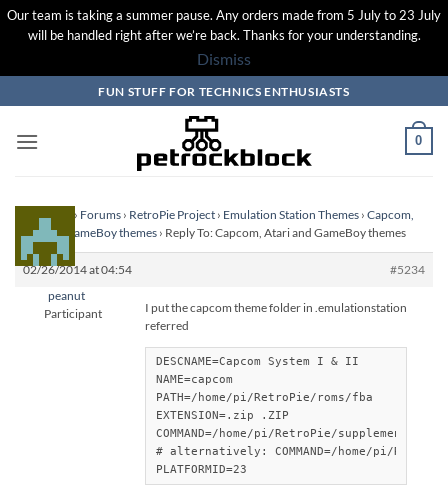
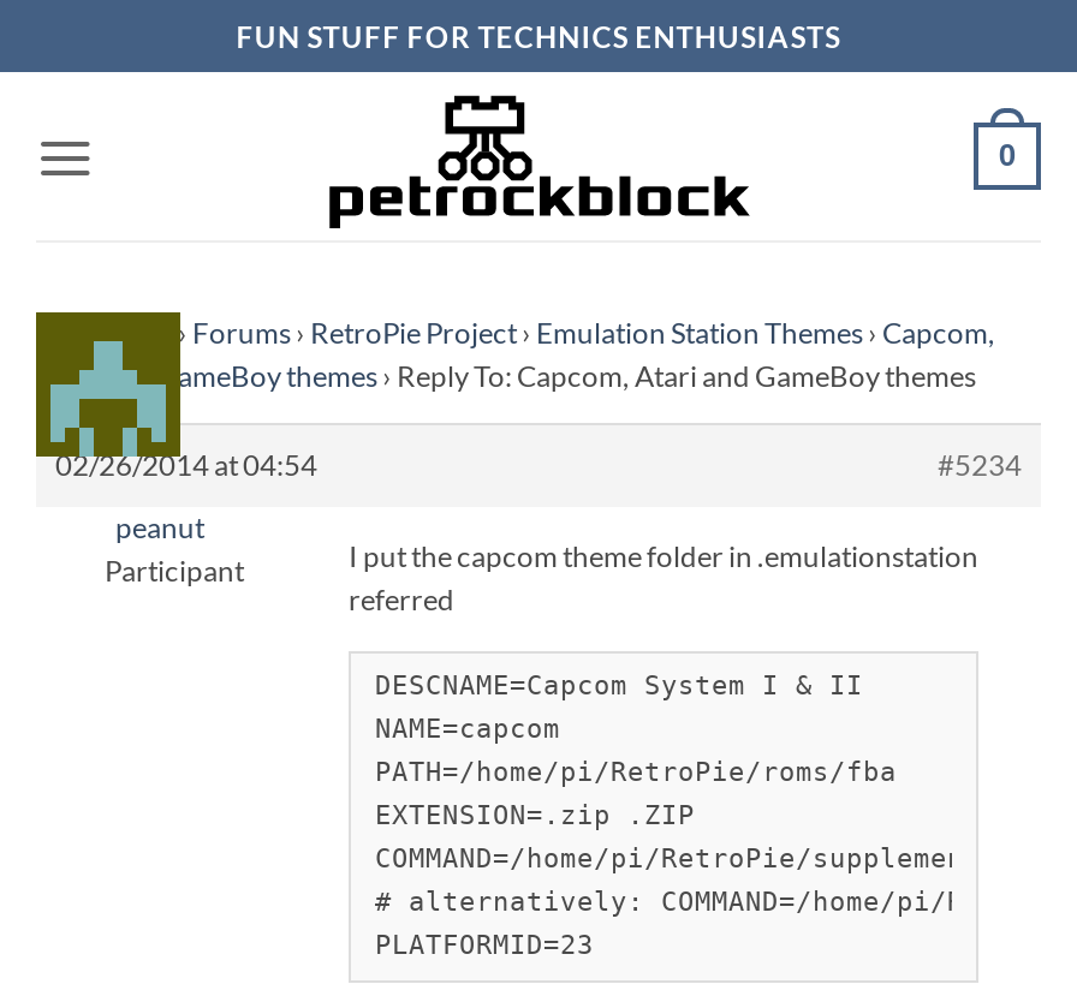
[7,7,441,68] Our team is taking a summer pause. Any orders made from 5 July to 23 July | will be handled right after we’re back. Thanks for your understanding. | Dismiss -> none

